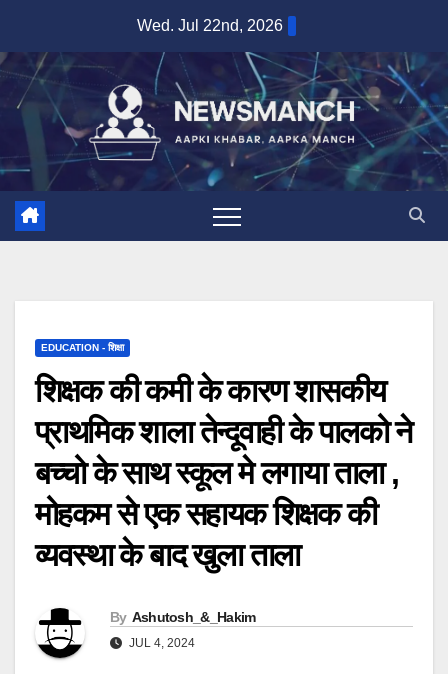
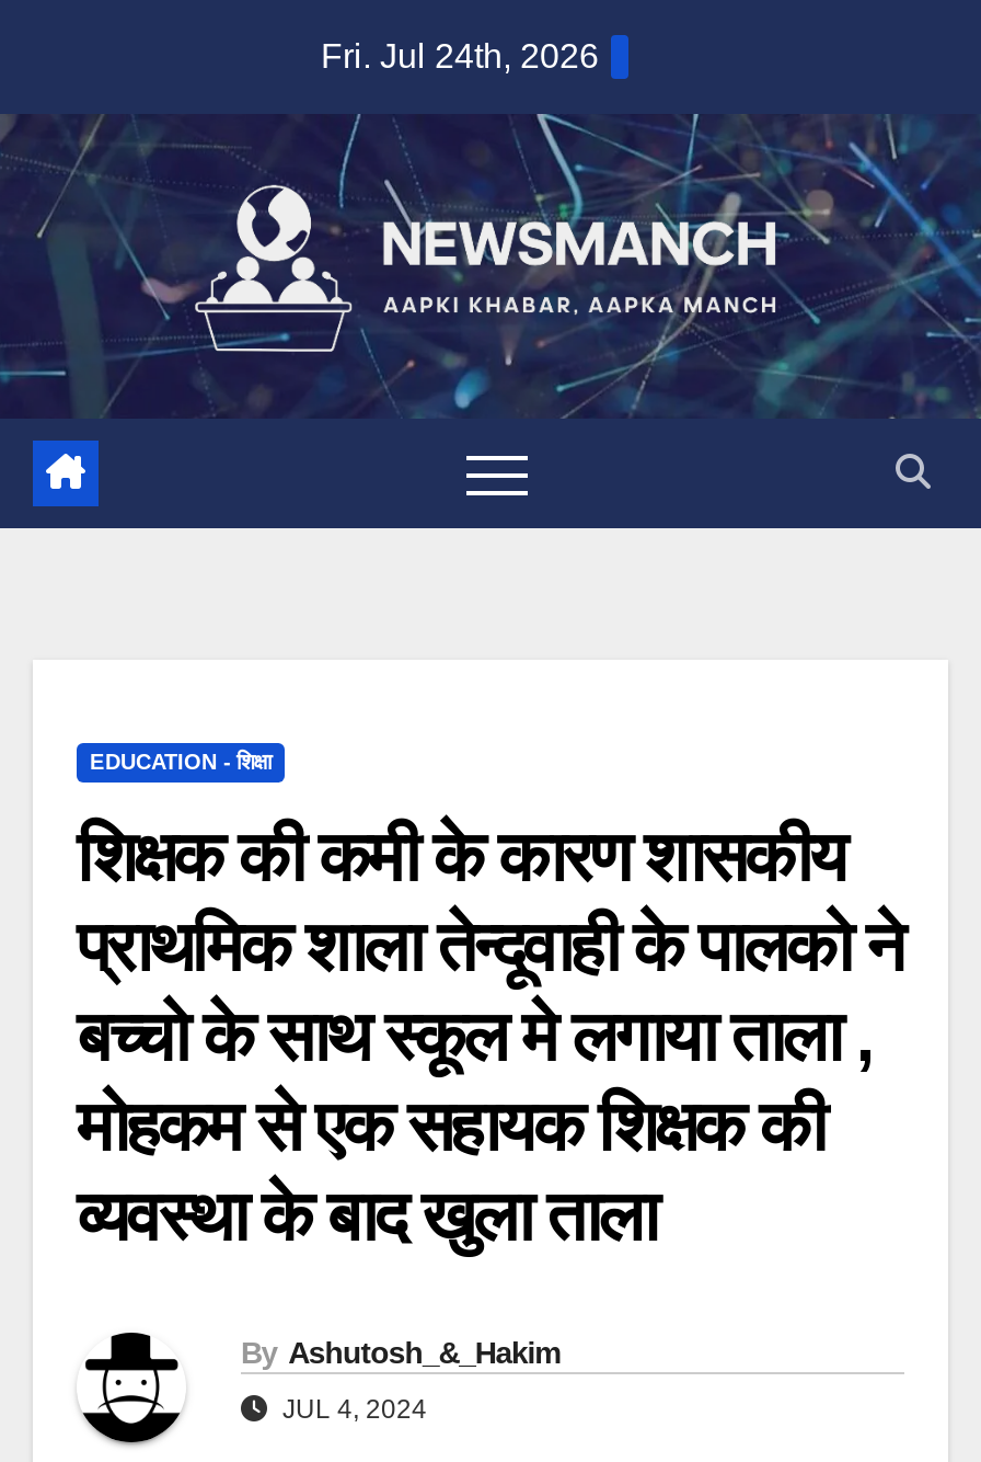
[137,17,283,34] Wed. Jul 22nd, 2026 -> [321,37,599,75] Fri. Jul 24th, 2026

